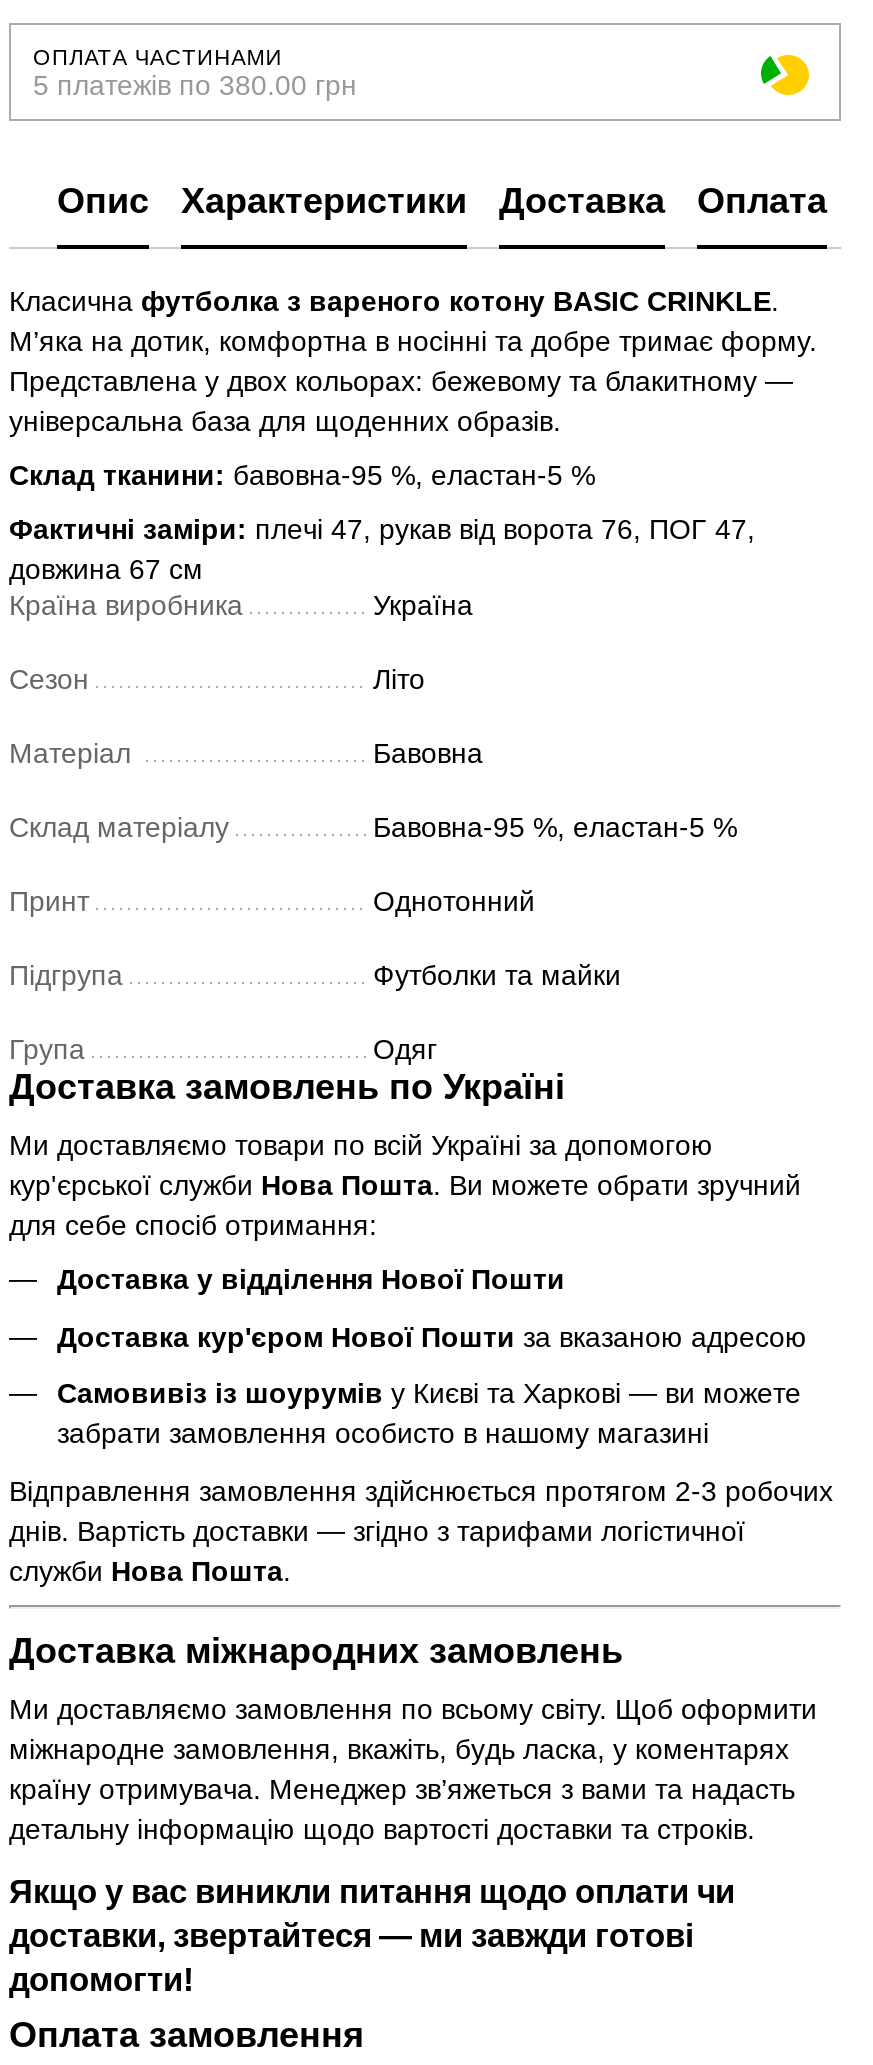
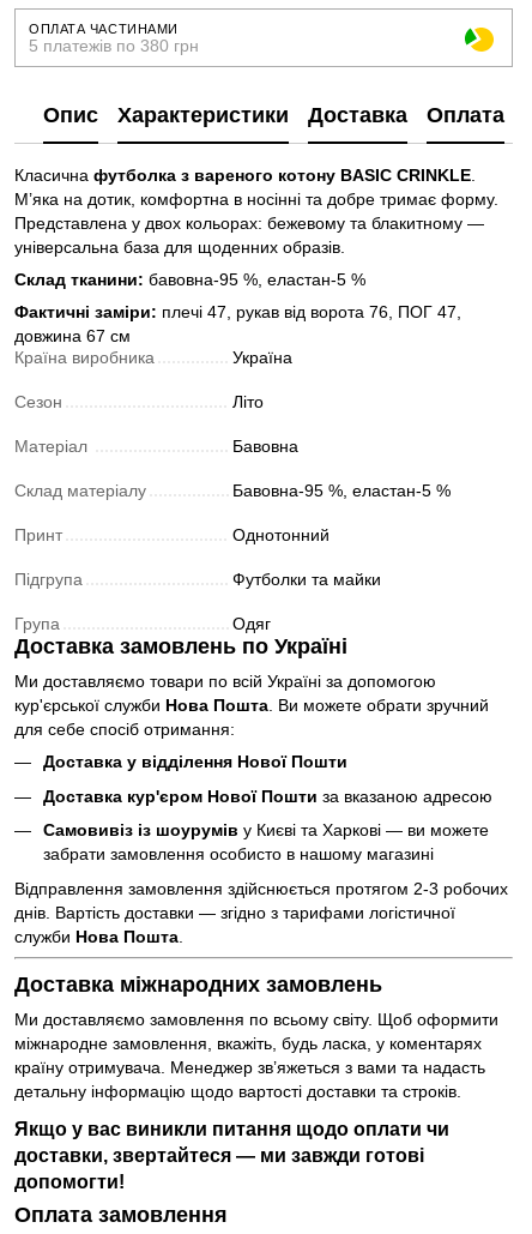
[33,69,357,101] 5 платежів по 380.00 грн -> [29,36,199,55] 5 платежів по 380 грн

